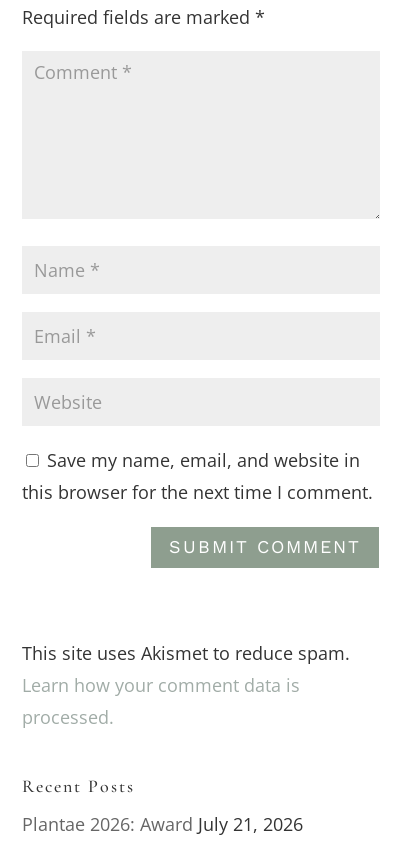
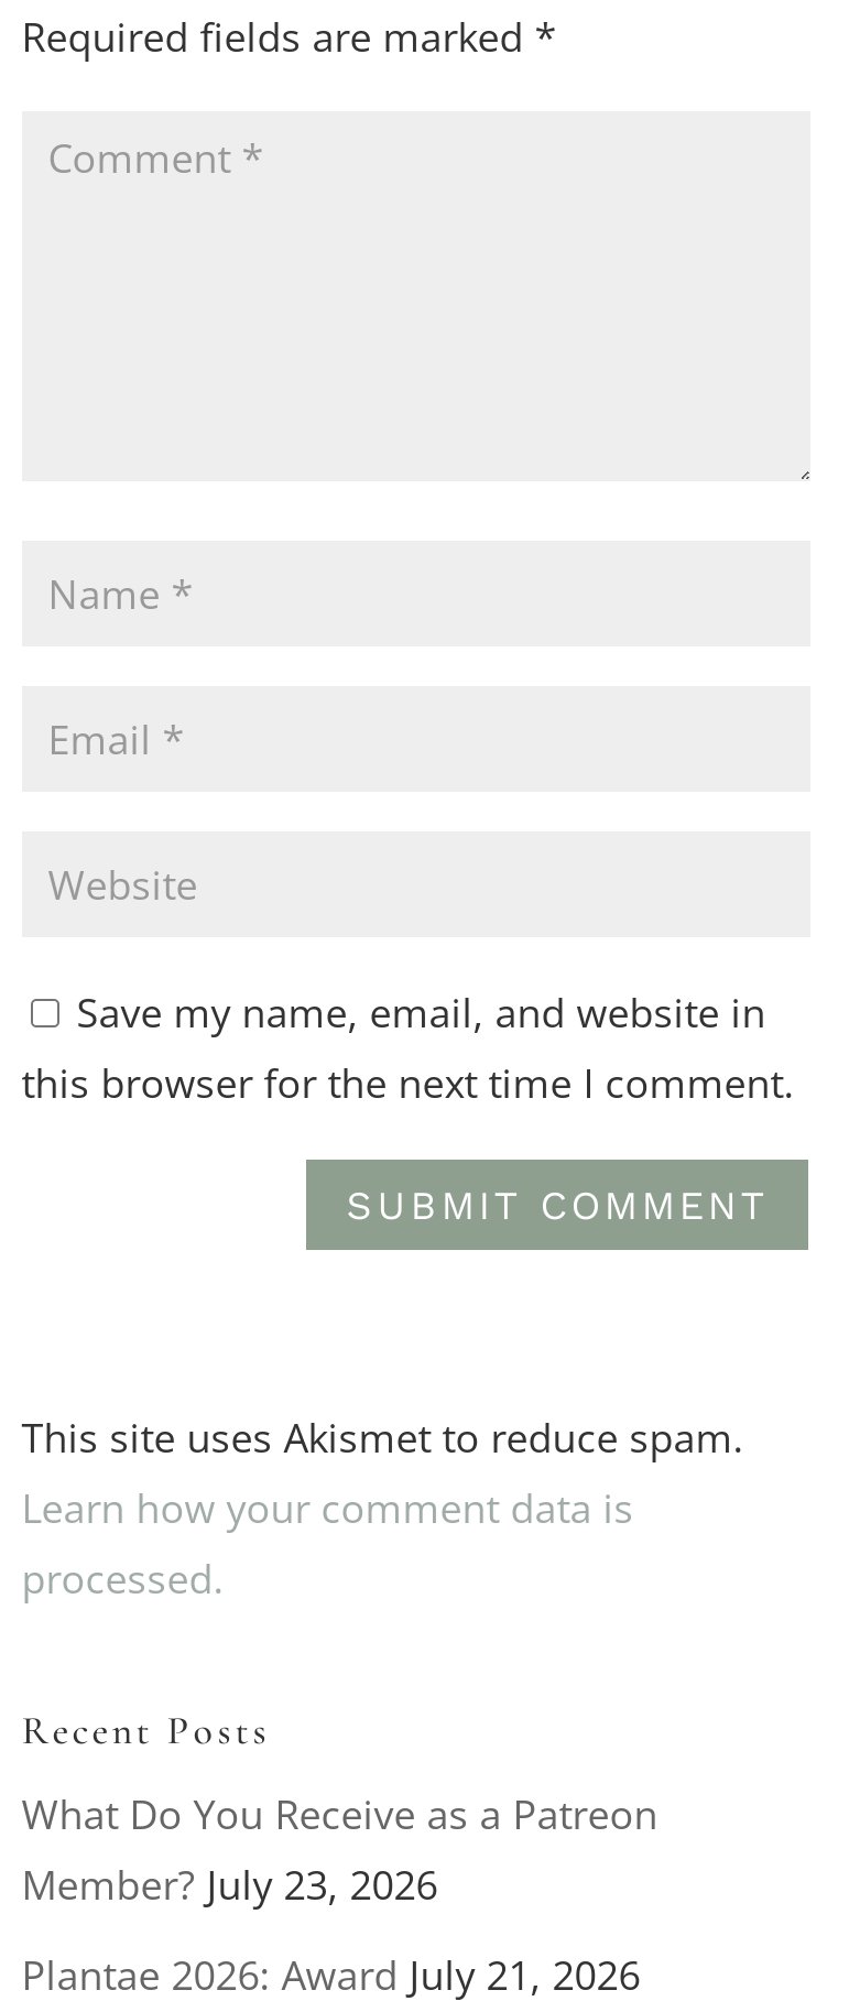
none -> [22,1788,658,1911] What Do You Receive as a Patreon | Member? July 23, 2026

